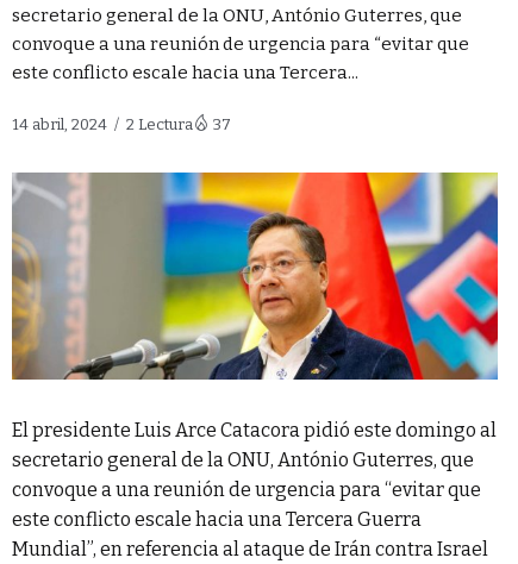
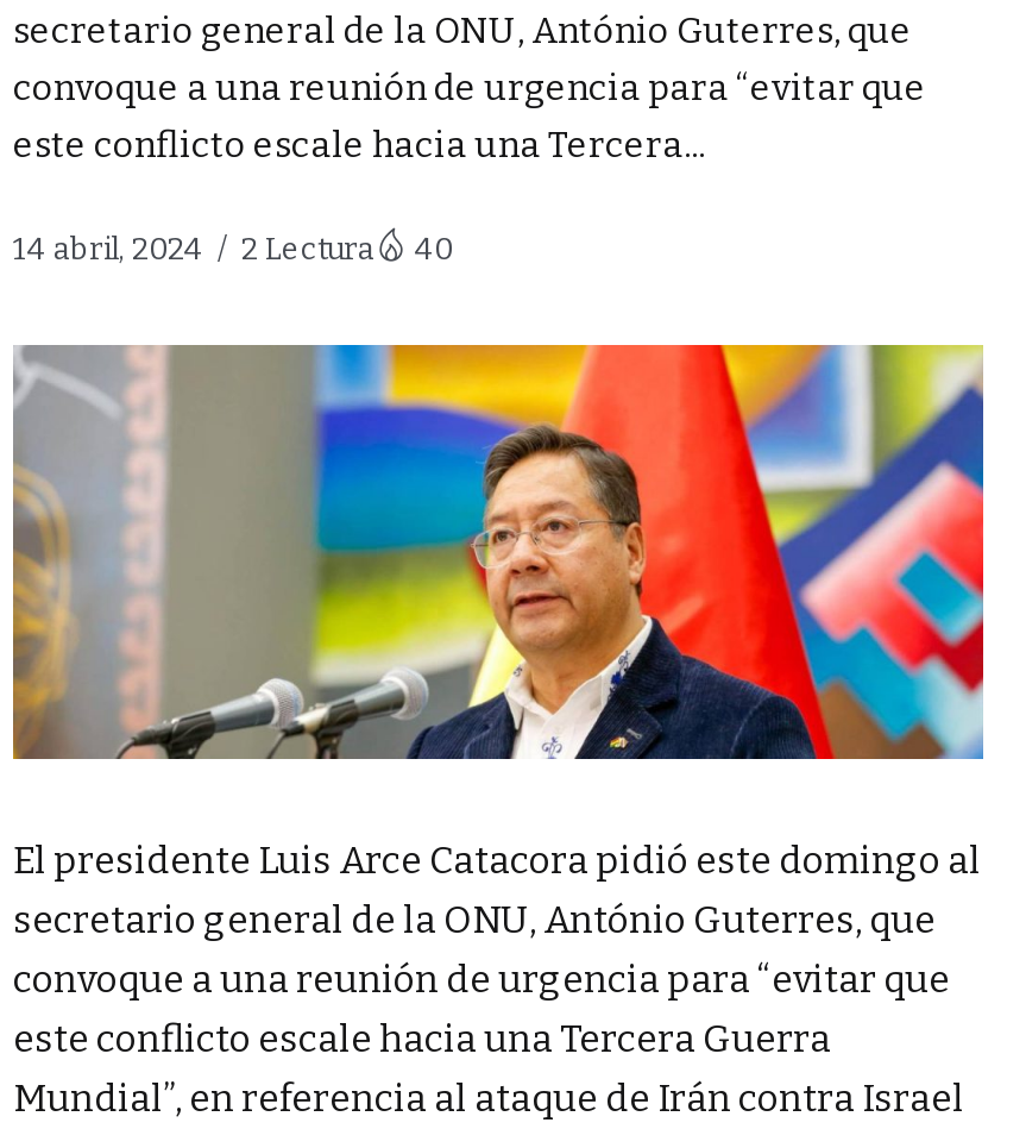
[12,116,231,134] 14 abril, 2024 2 Lectura 37 -> [13,232,453,268] 14 abril, 2024 2 Lectura 40

